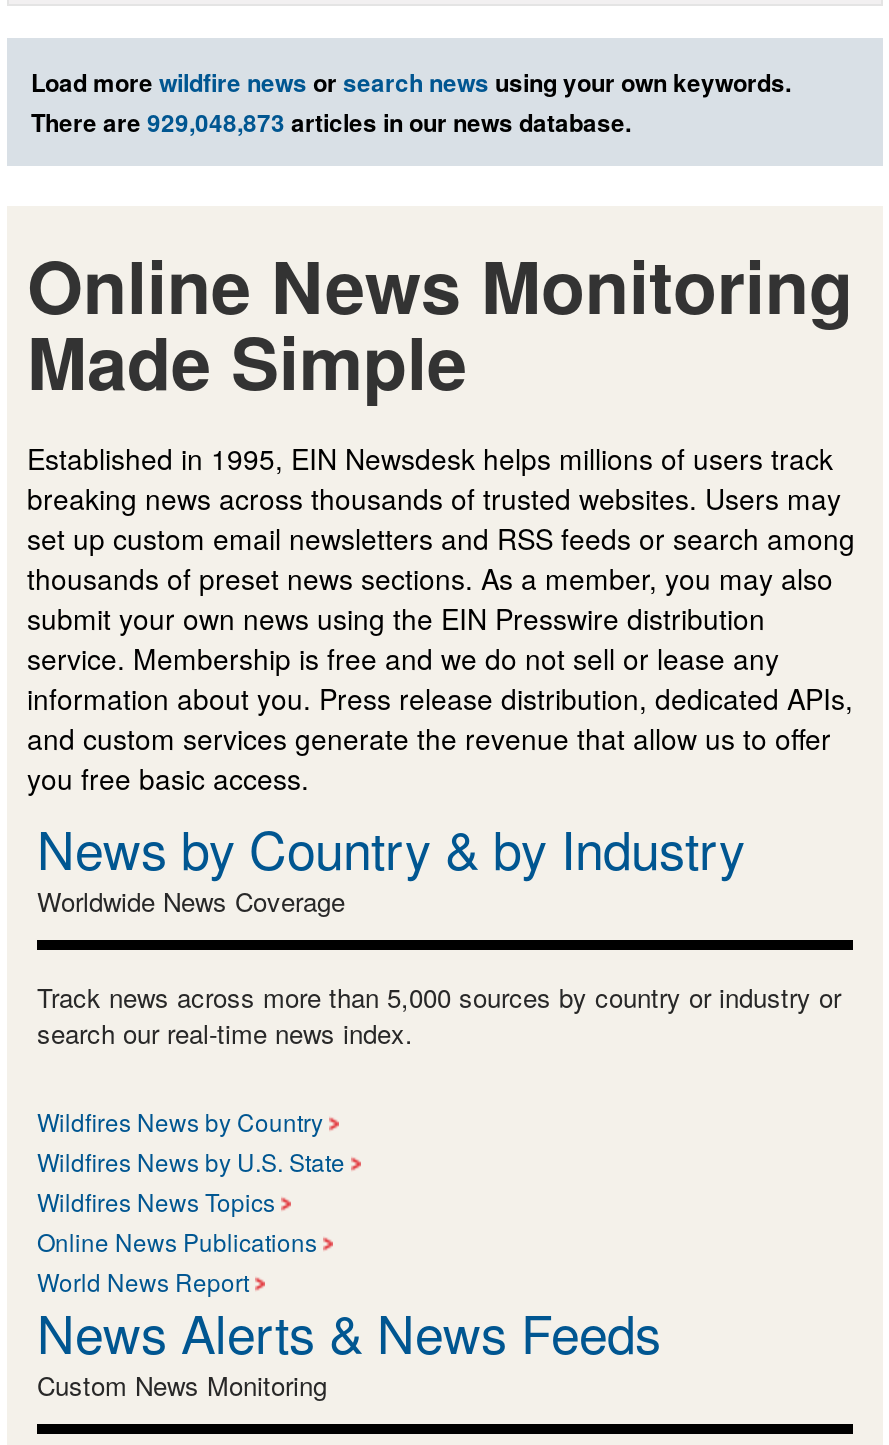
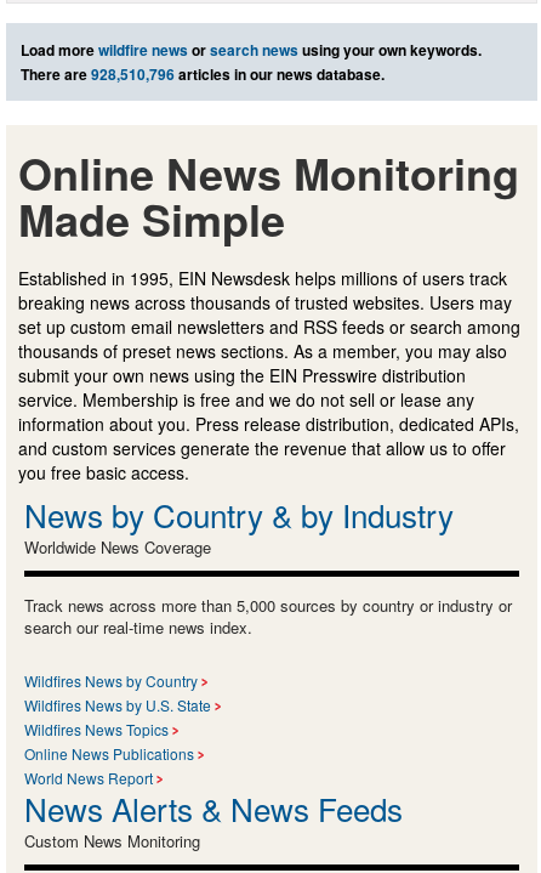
[31,104,631,140] There are 929,048,873 articles in our news database. -> [21,63,385,85] There are 928,510,796 articles in our news database.

